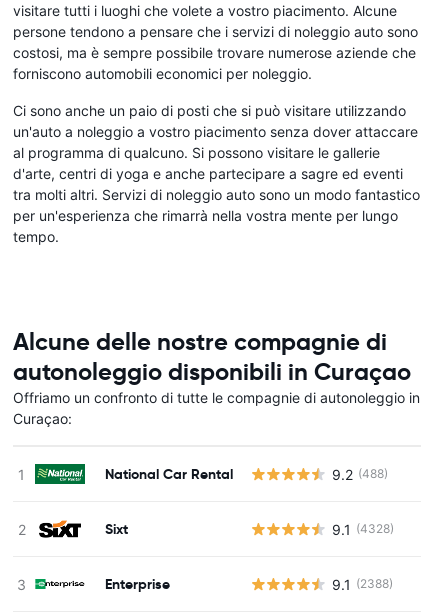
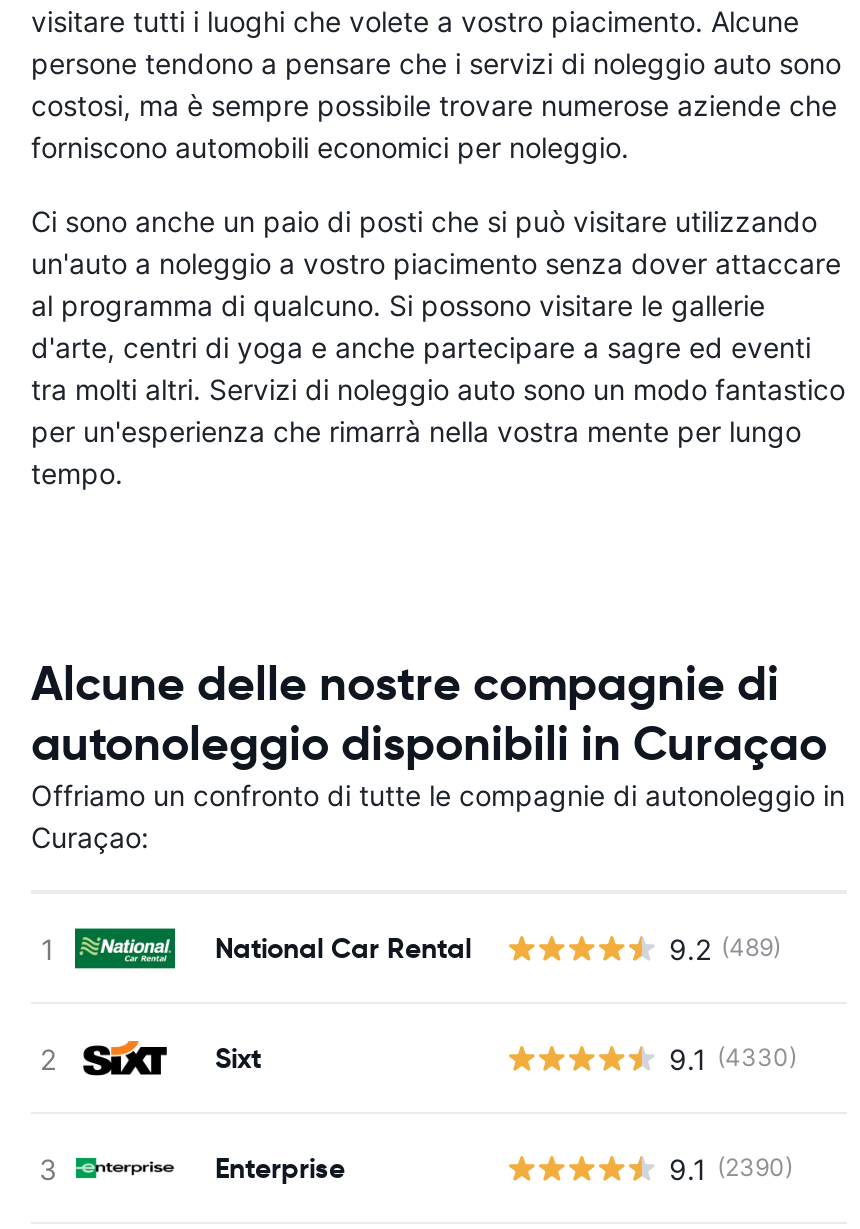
[332,465,388,482] 9.2 (488) -> [669,931,781,965] 9.2 (489)
[332,520,394,537] 9.1 (4328) -> [669,1041,797,1075] 9.1 (4330)
[332,575,393,592] 9.1 (2388) -> [669,1151,793,1185] 9.1 (2390)

